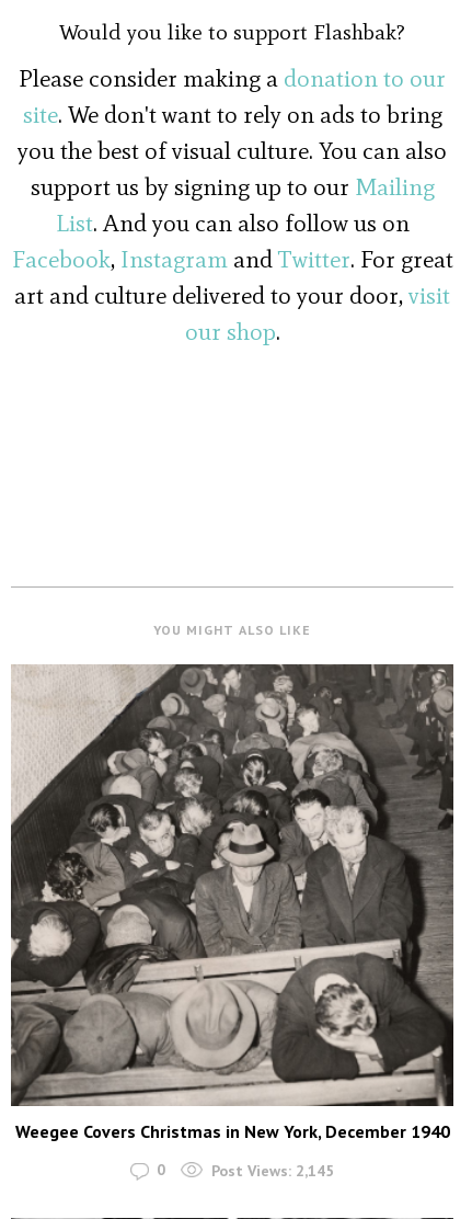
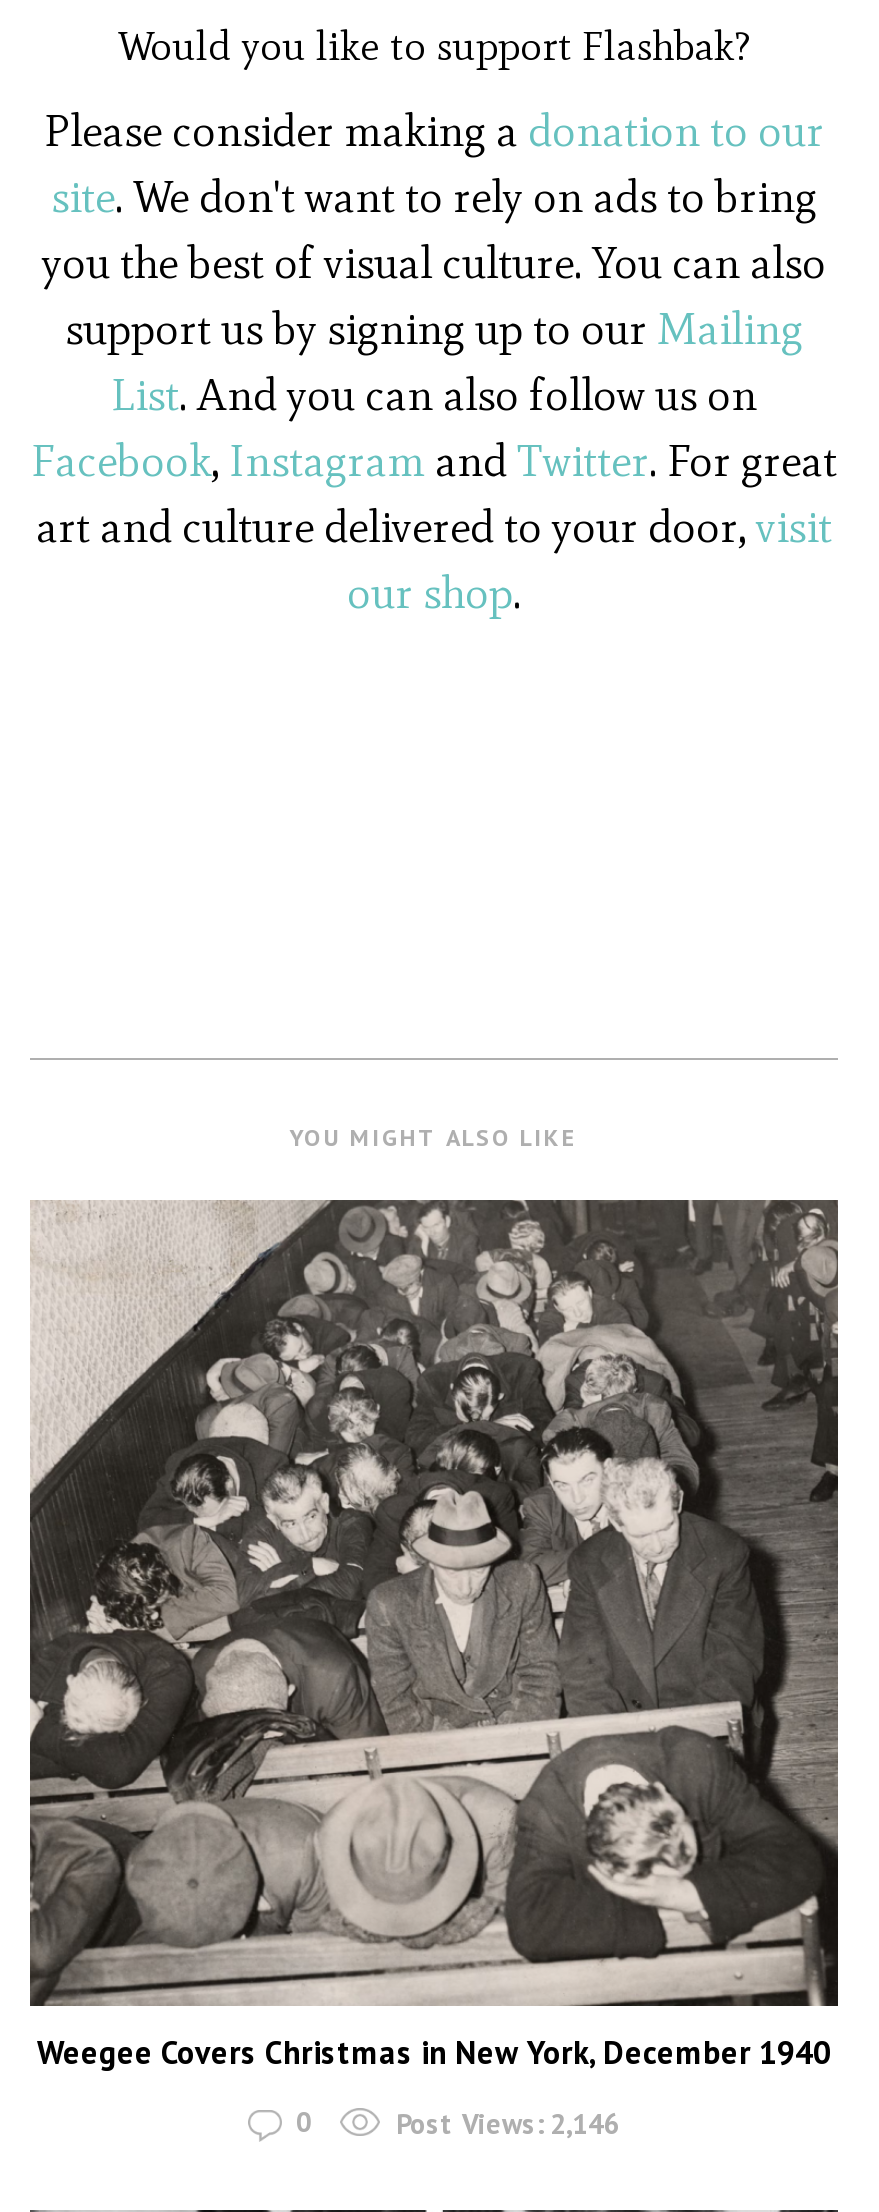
[211,1161,334,1180] Post Views: 2,145 -> [396,2105,620,2141] Post Views: 2,146

